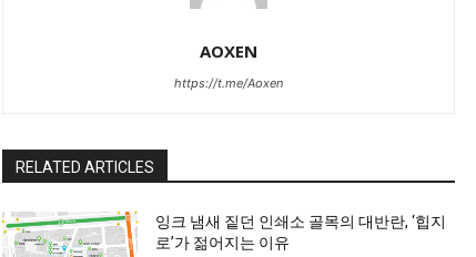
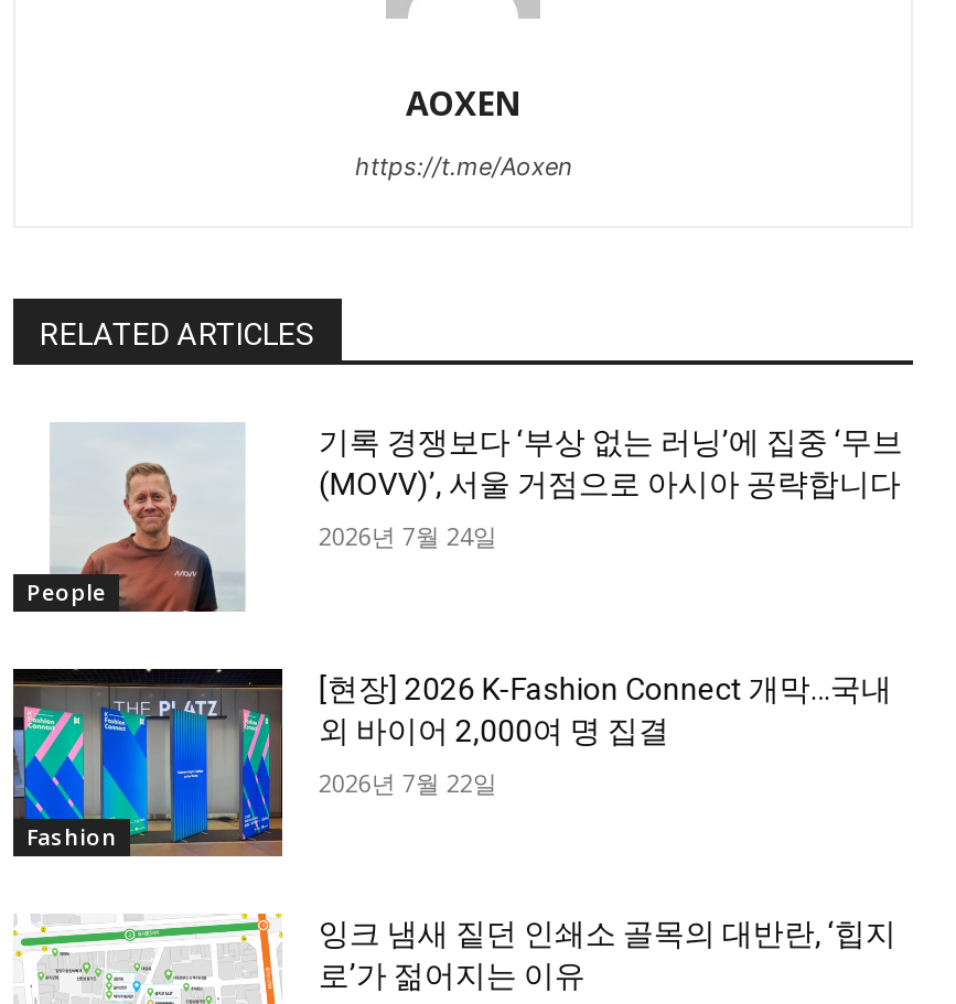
none -> [11,668,284,860] [image] | Fashion
none -> [26,423,245,615] [image] | People
none -> [318,424,903,552] 기록 경쟁보다 ‘부상 없는 러닝’에 집중 ‘무브 | (MOVV)’, 서울 거점으로 아시아 공략합니다 | 2026년 7월 24일
none -> [318,670,892,798] [현장] 2026 K-Fashion Connect 개막…국내 | 외 바이어 2,000여 명 집결 | 2026년 7월 22일

